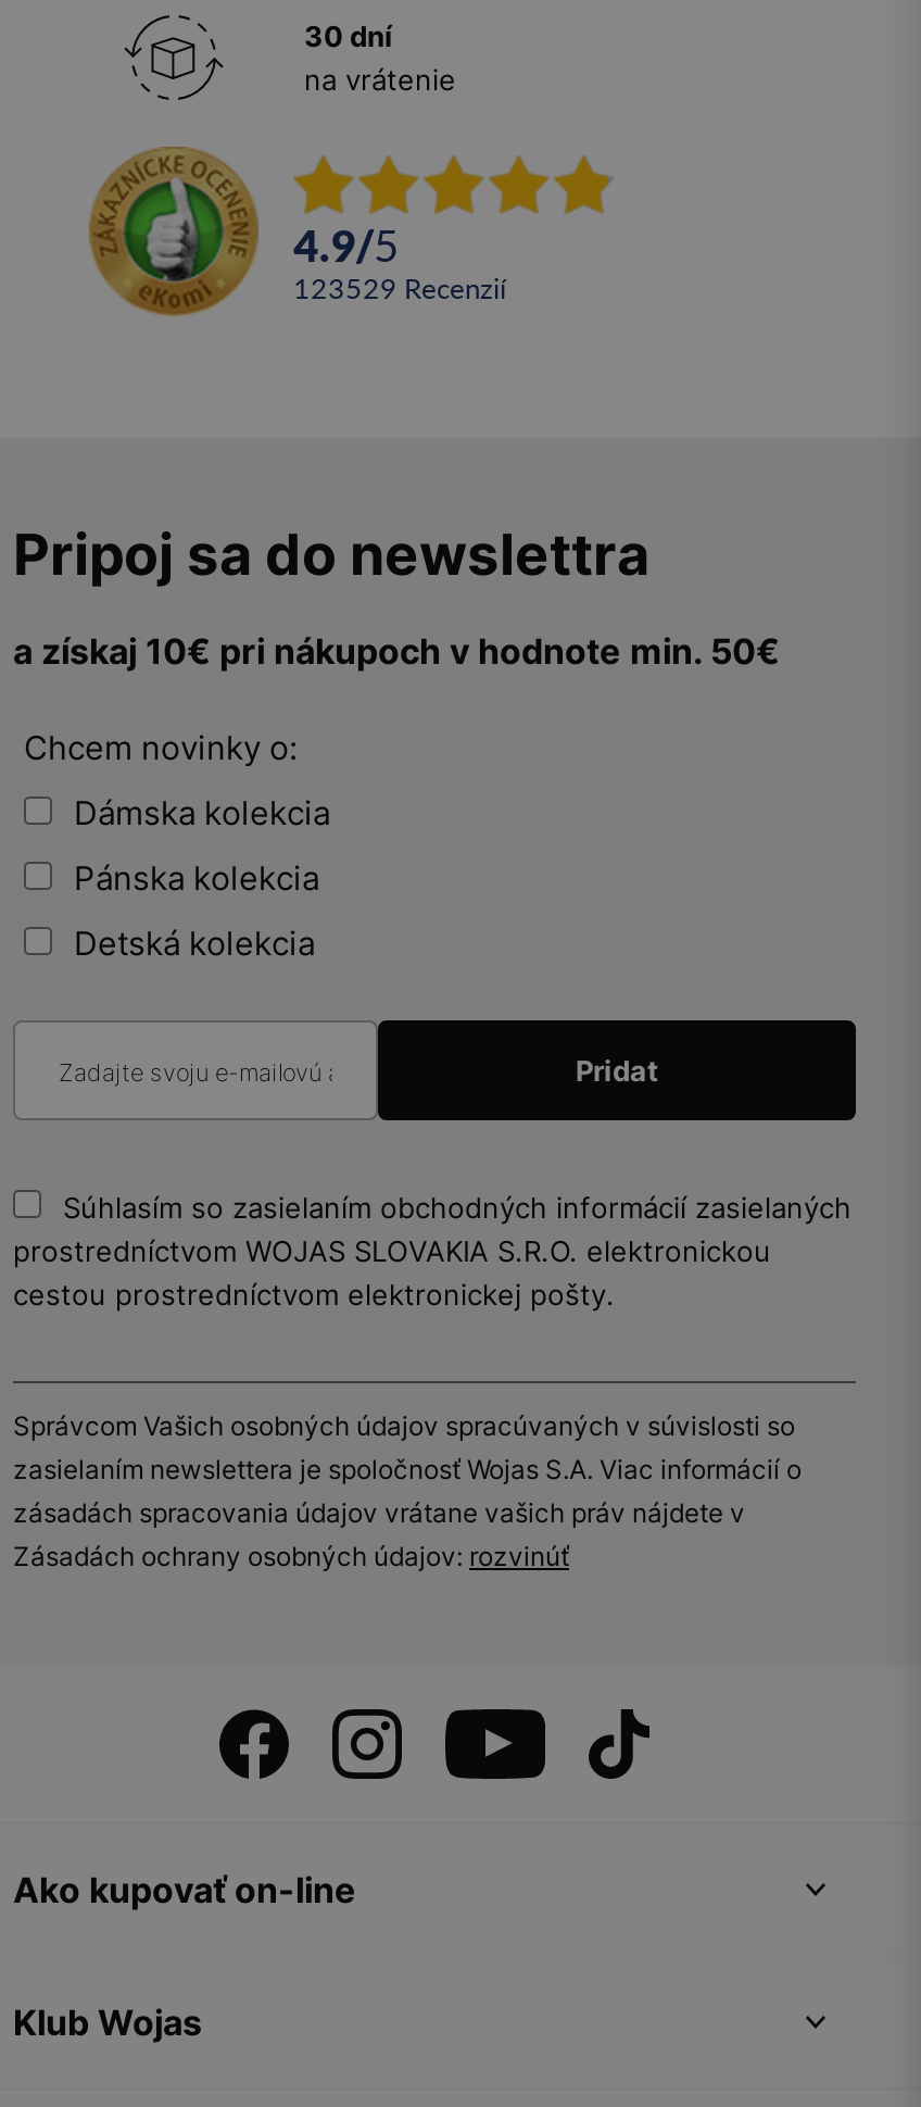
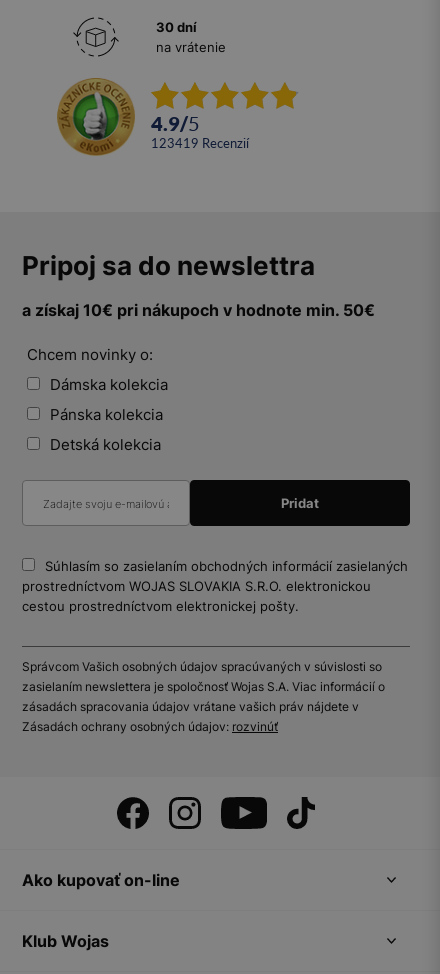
[293,270,506,304] 123529 recenzií -> [151,135,249,151] 123419 recenzií

